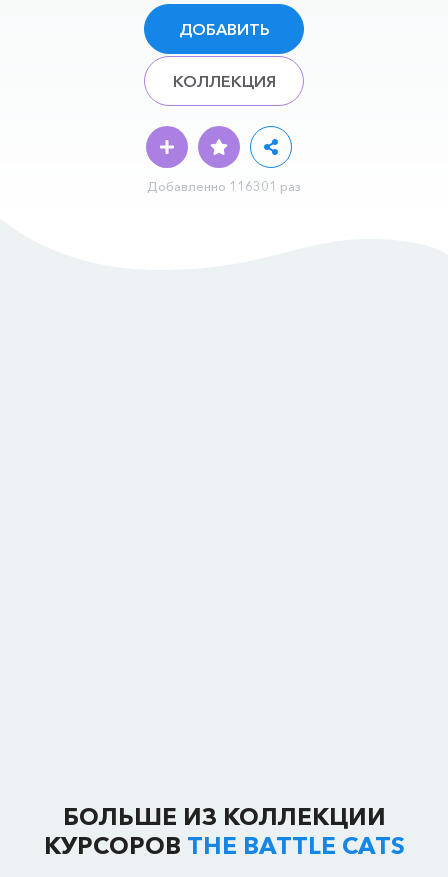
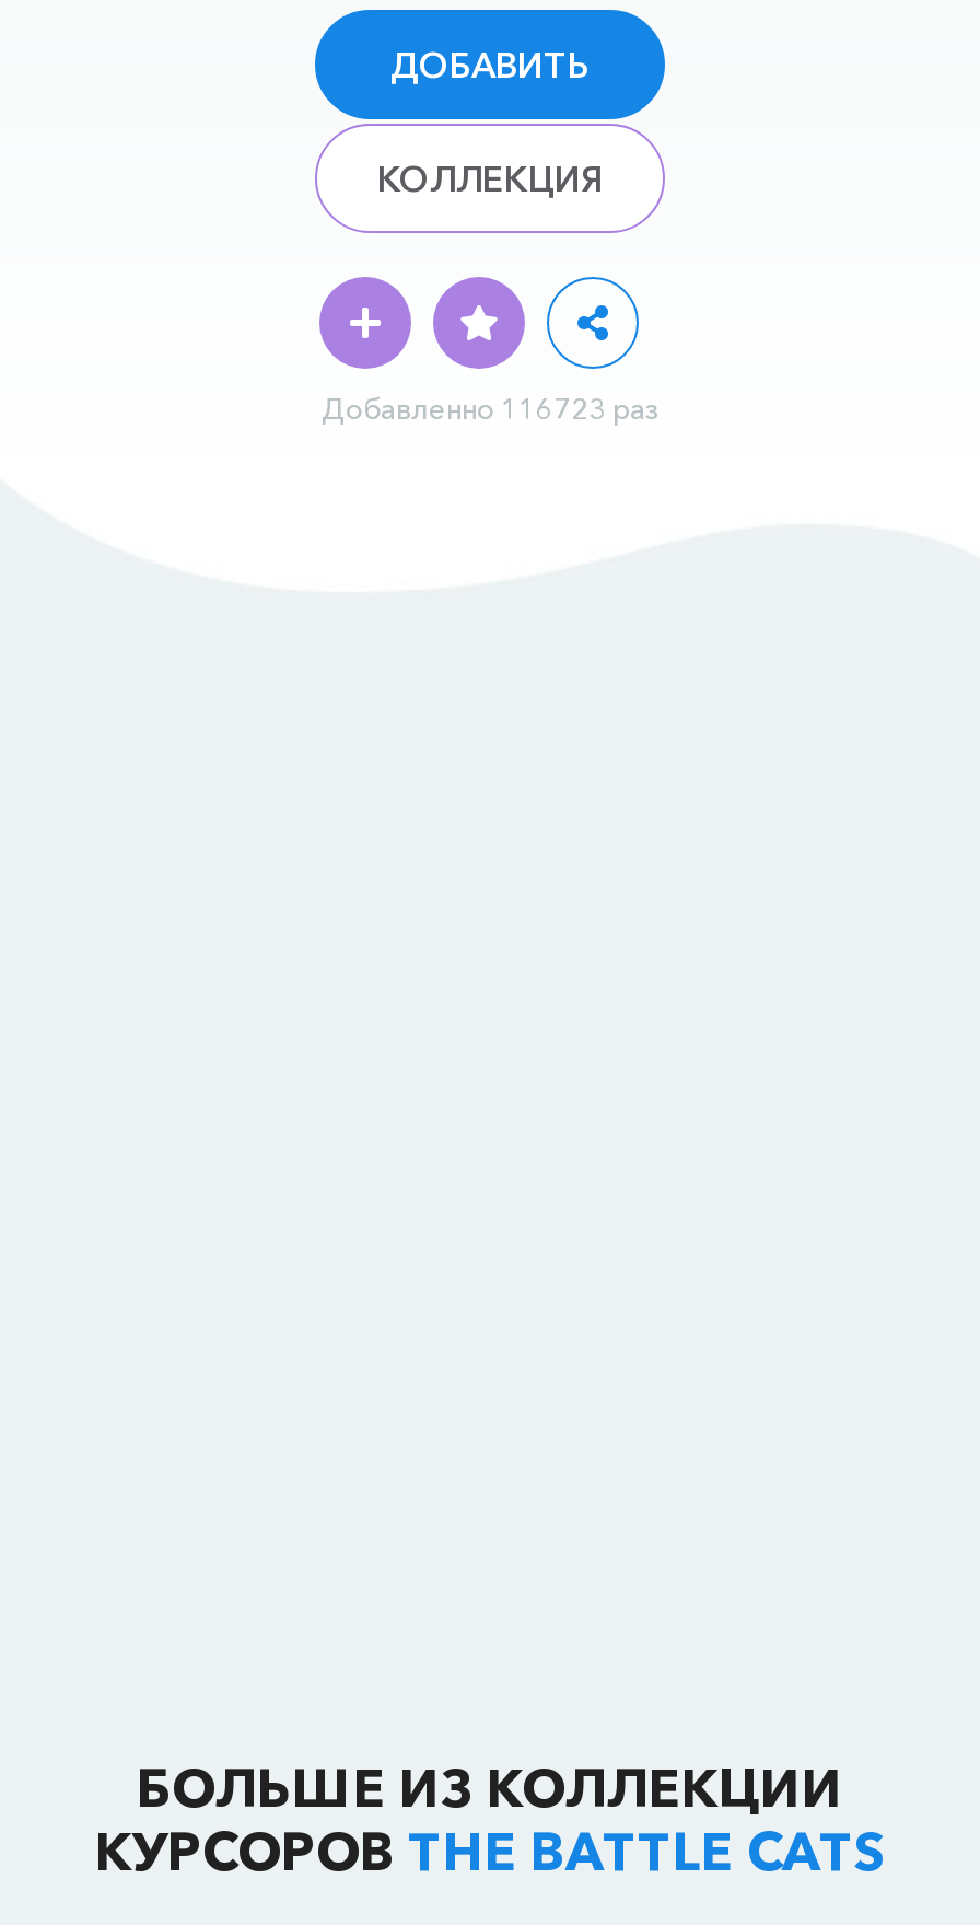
[147,177,301,193] Добавленно 116301 раз -> [322,390,658,425] Добавленно 116723 раз

